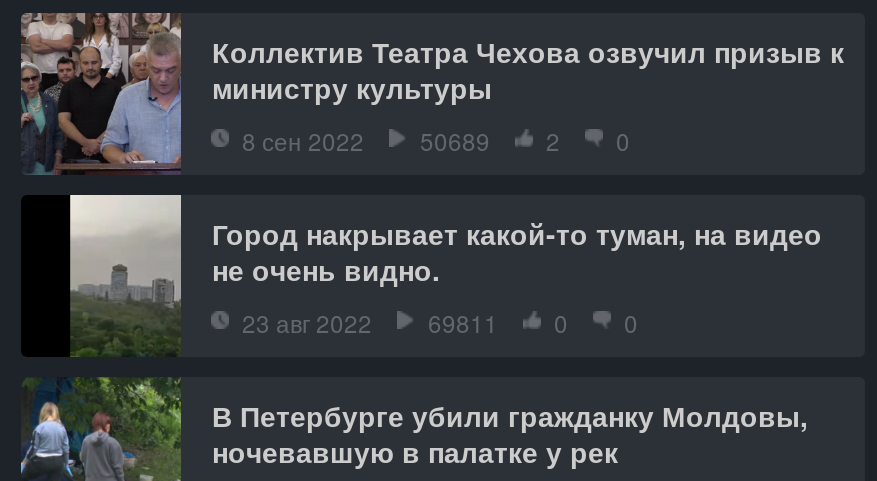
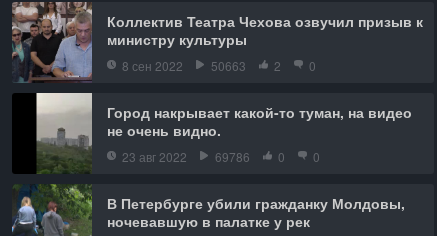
[242,123,630,157] 8 сен 2022 50689 2 0 -> [122,57,316,74] 8 сен 2022 50663 2 0
[242,305,638,339] 23 авг 2022 69811 0 0 -> [122,148,320,165] 23 авг 2022 69786 0 0

